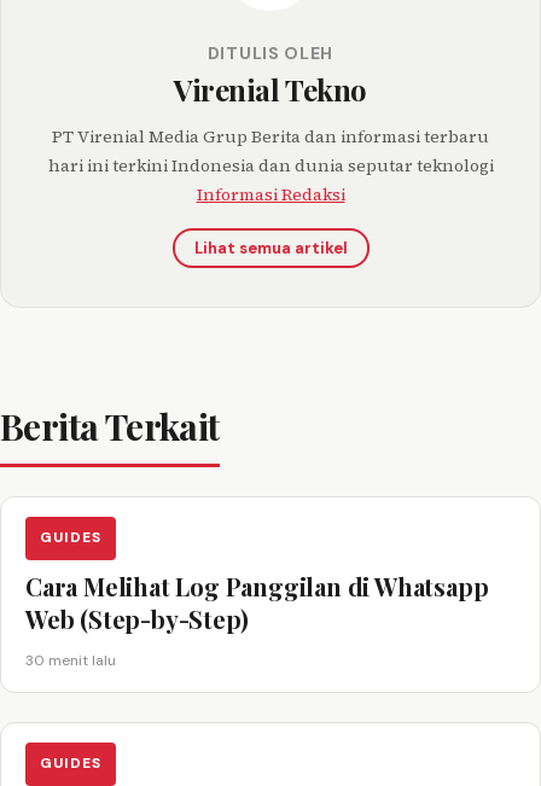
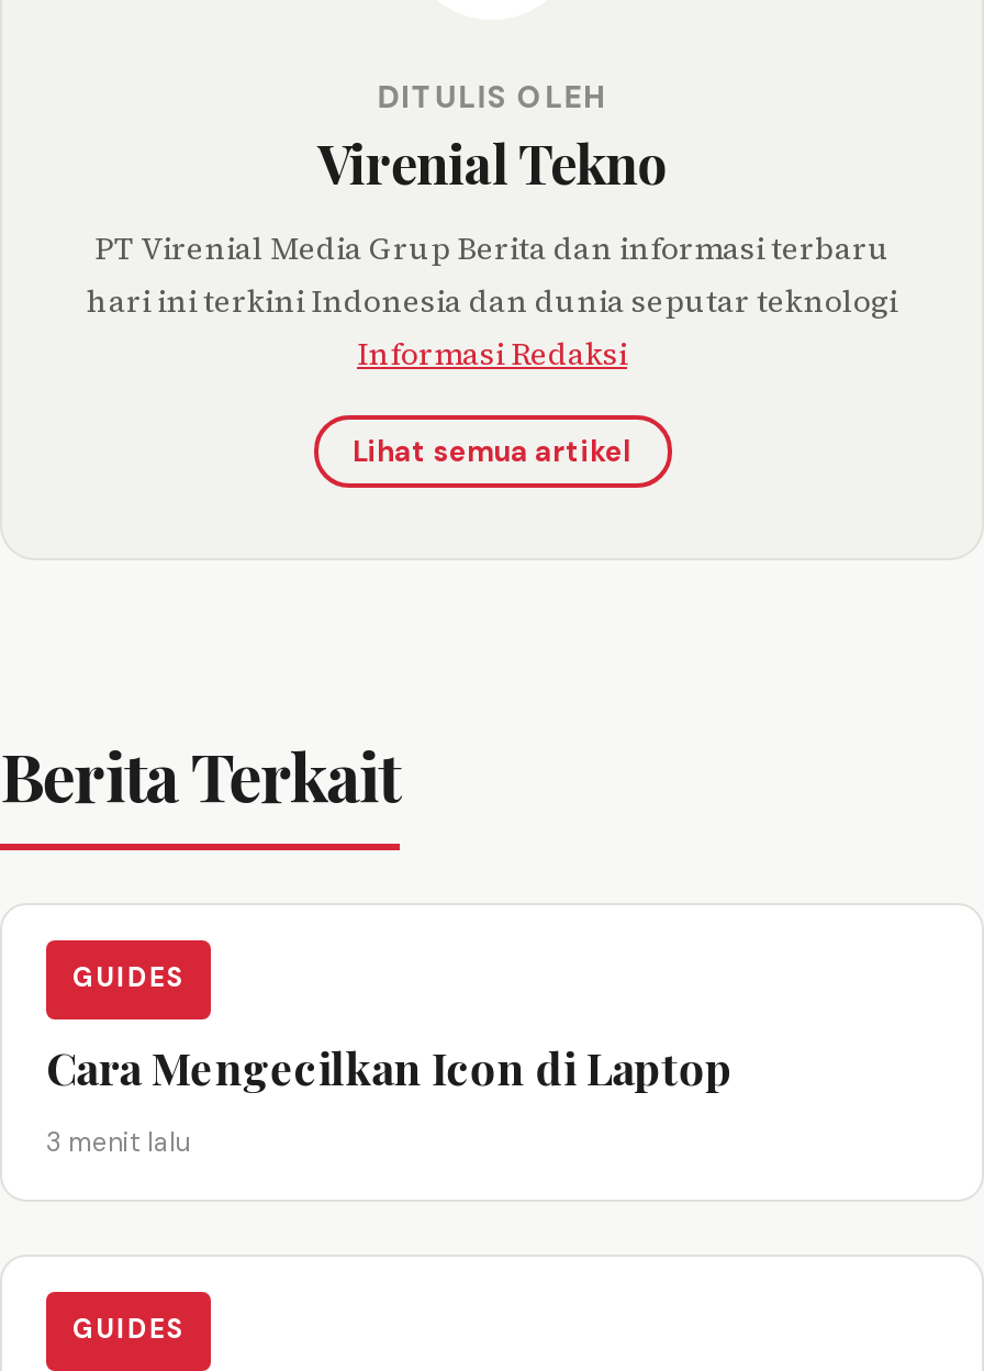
[25,569,488,635] Cara Melihat Log Panggilan di Whatsapp | Web (Step-by-Step) -> [46,1036,733,1095] Cara Mengecilkan Icon di Laptop
[25,650,116,670] 30 menit lalu -> [46,1124,191,1159] 3 menit lalu

